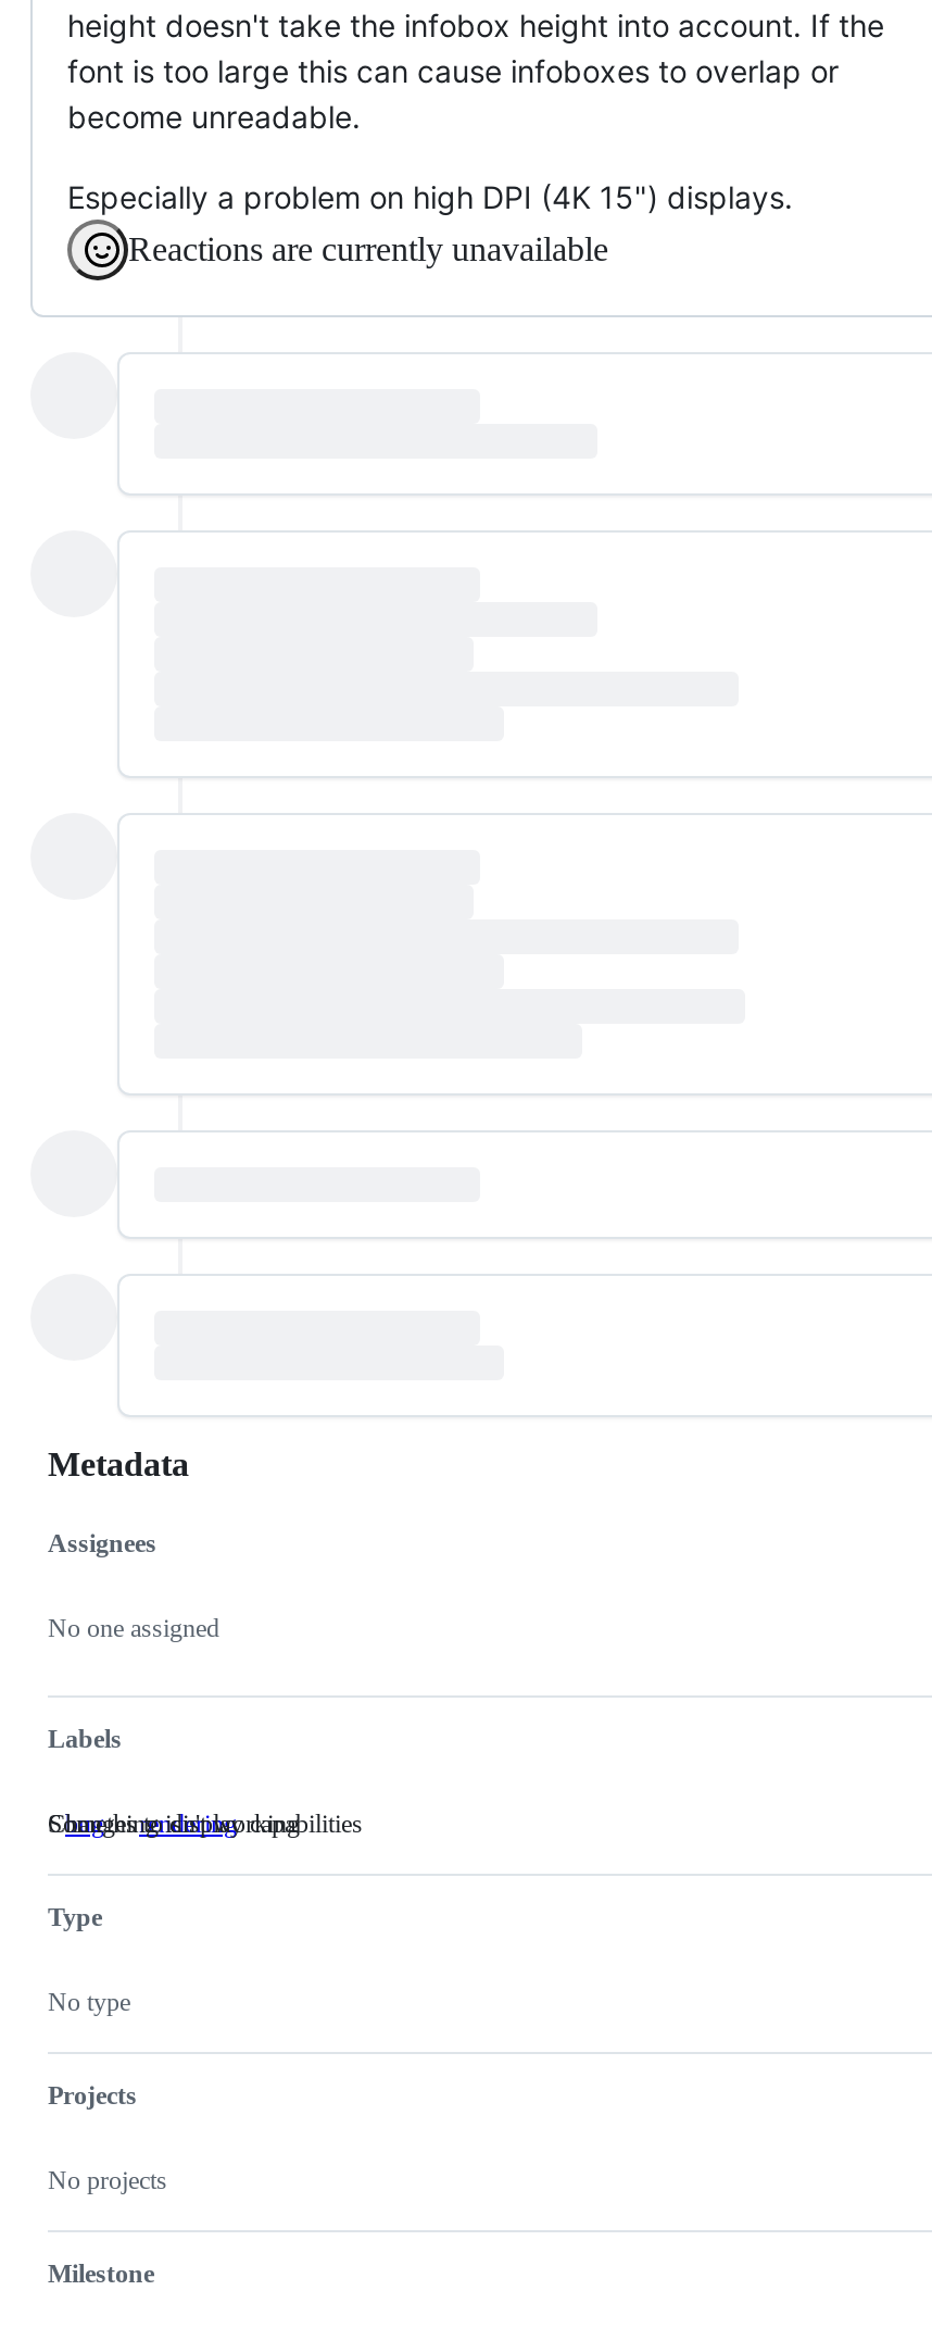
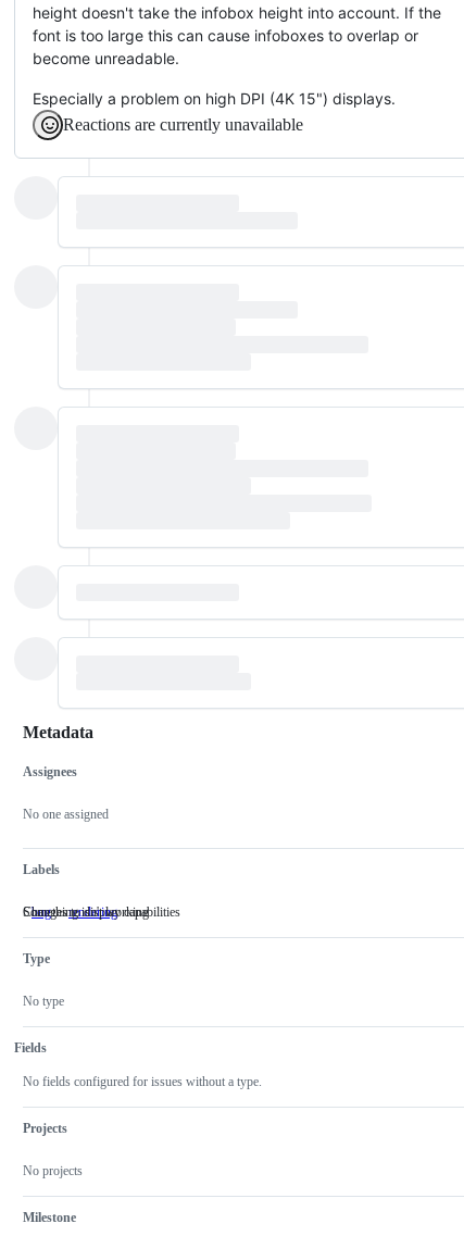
none -> [14,1040,262,1089] Fields | No fields configured for issues without a type.

